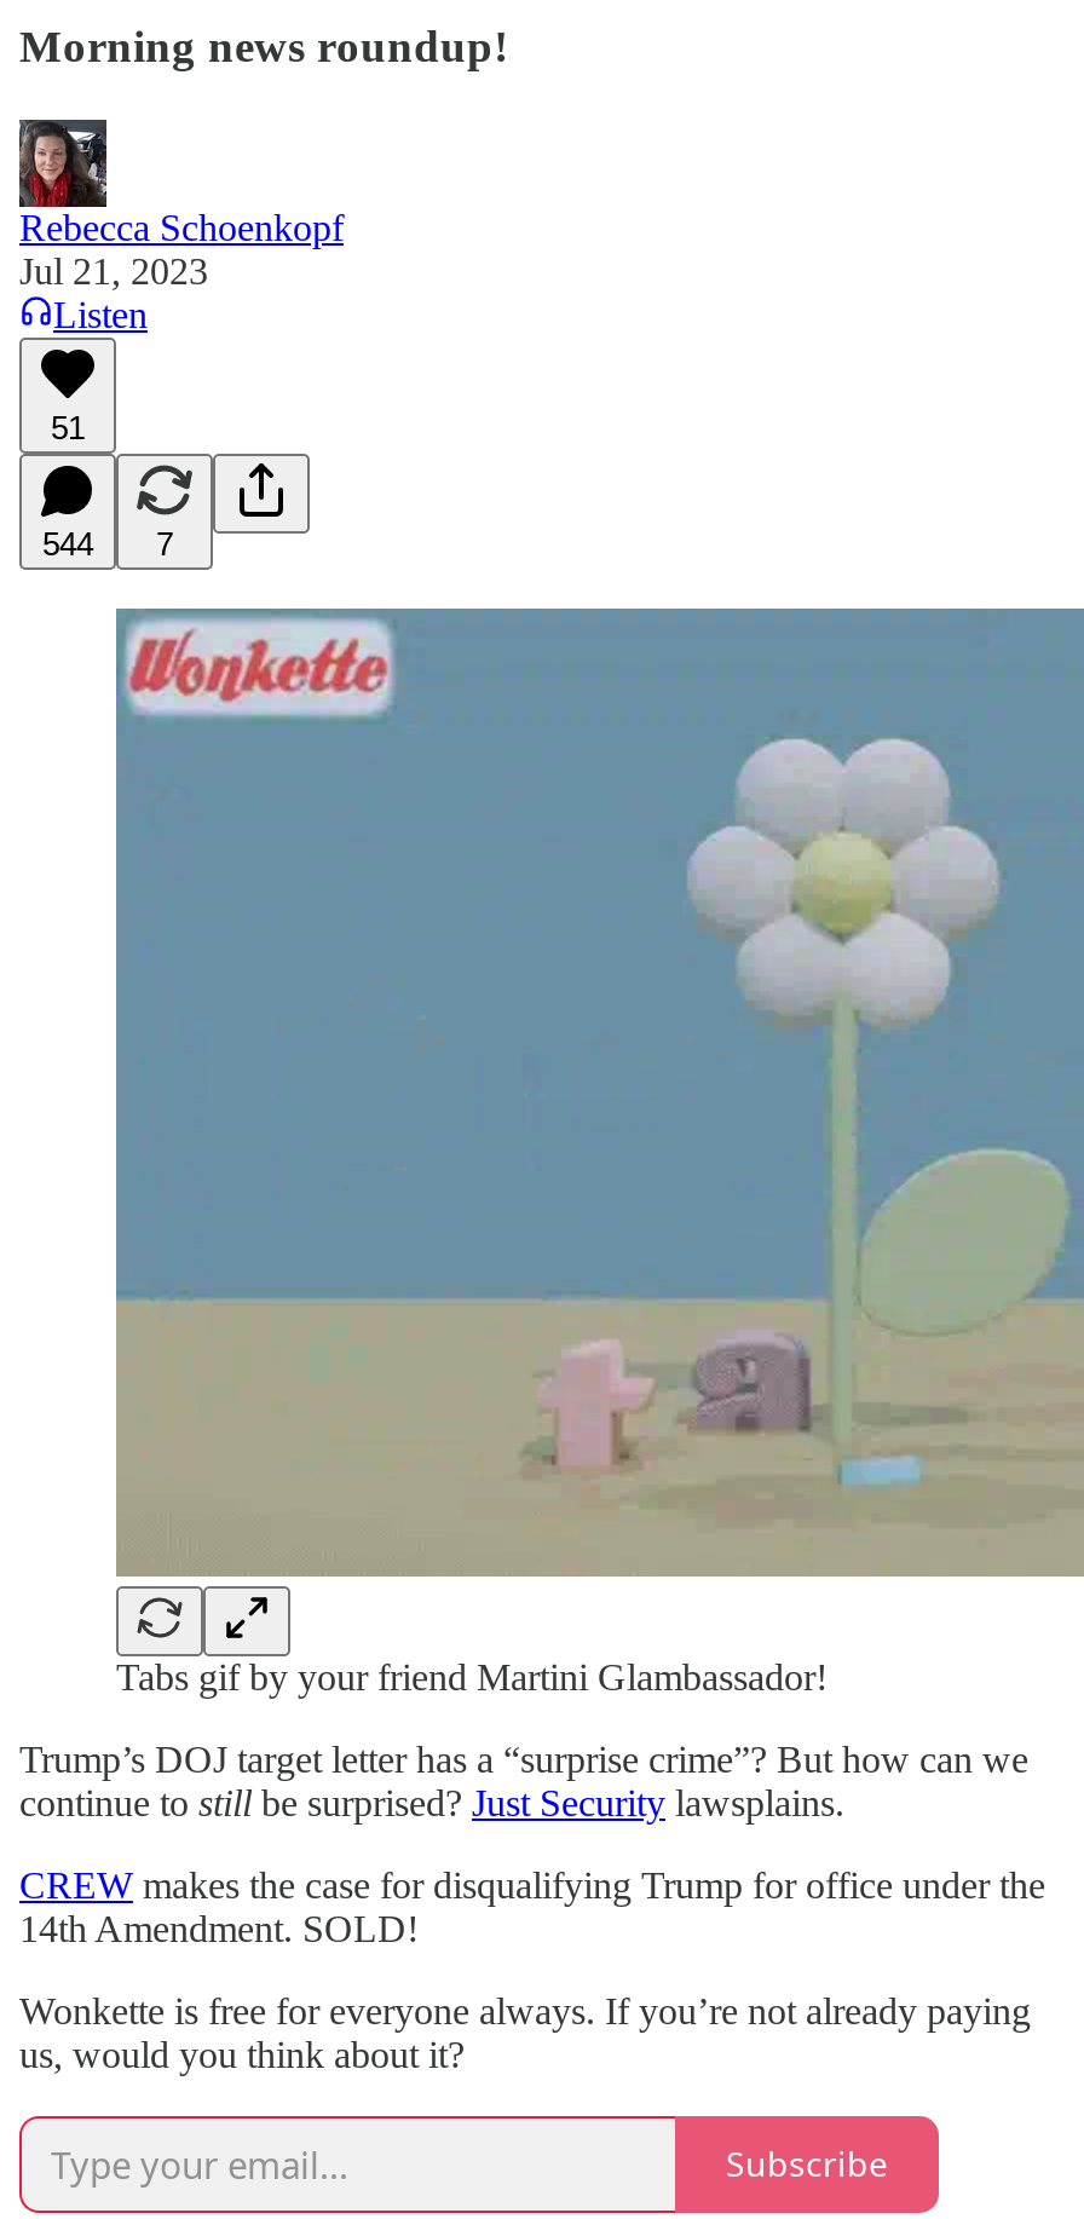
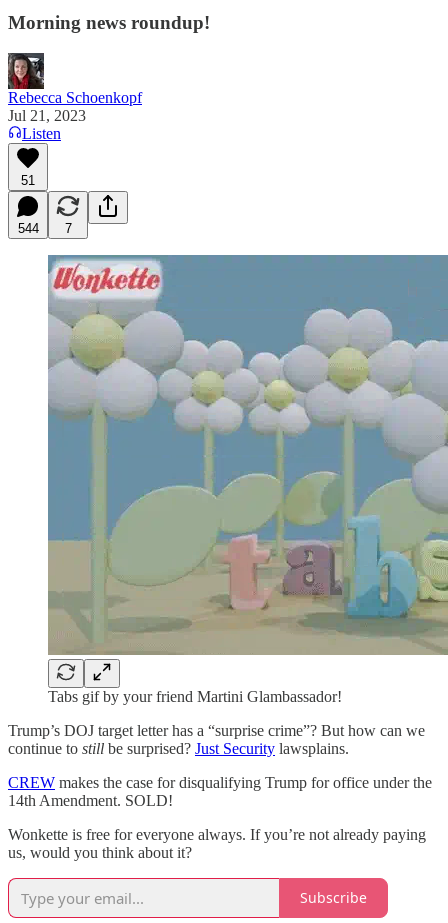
[116,633,1077,1540] [image] -> [48,264,445,653] [image]

